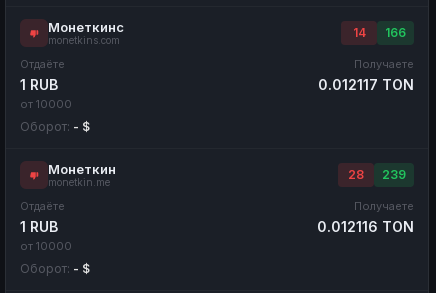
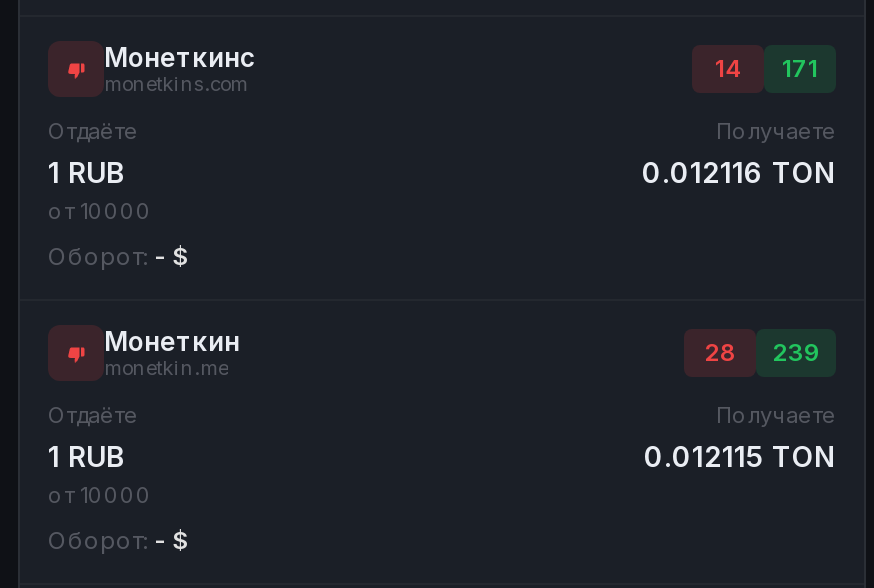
[352,24,406,39] 14 166 -> [715,52,818,82] 14 171
[318,75,414,92] 0.012117 TON -> [642,154,836,188] 0.012116 TON
[317,217,414,234] 0.012116 TON -> [644,438,836,472] 0.012115 TON

